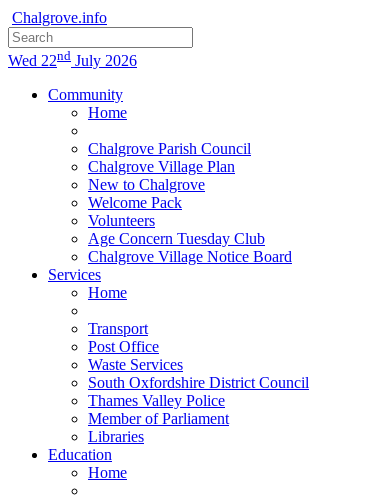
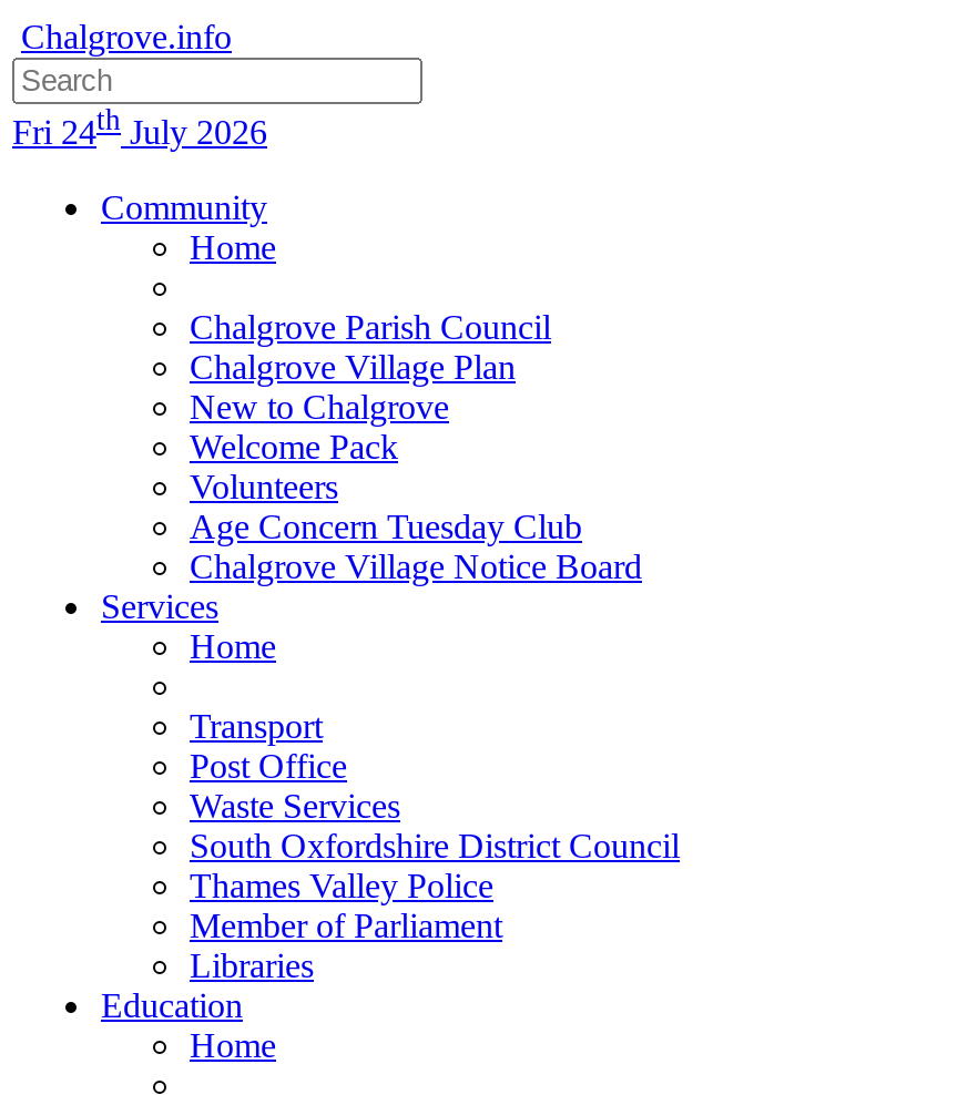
[8,48,137,69] Wed 22ndJuly 2026 -> [12,104,267,151] Fri 24thJuly 2026

